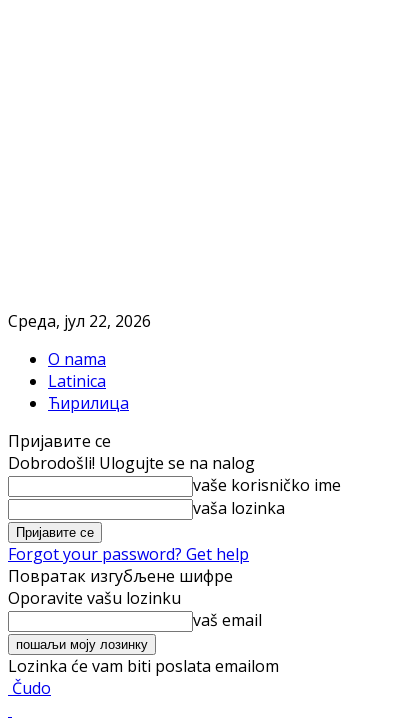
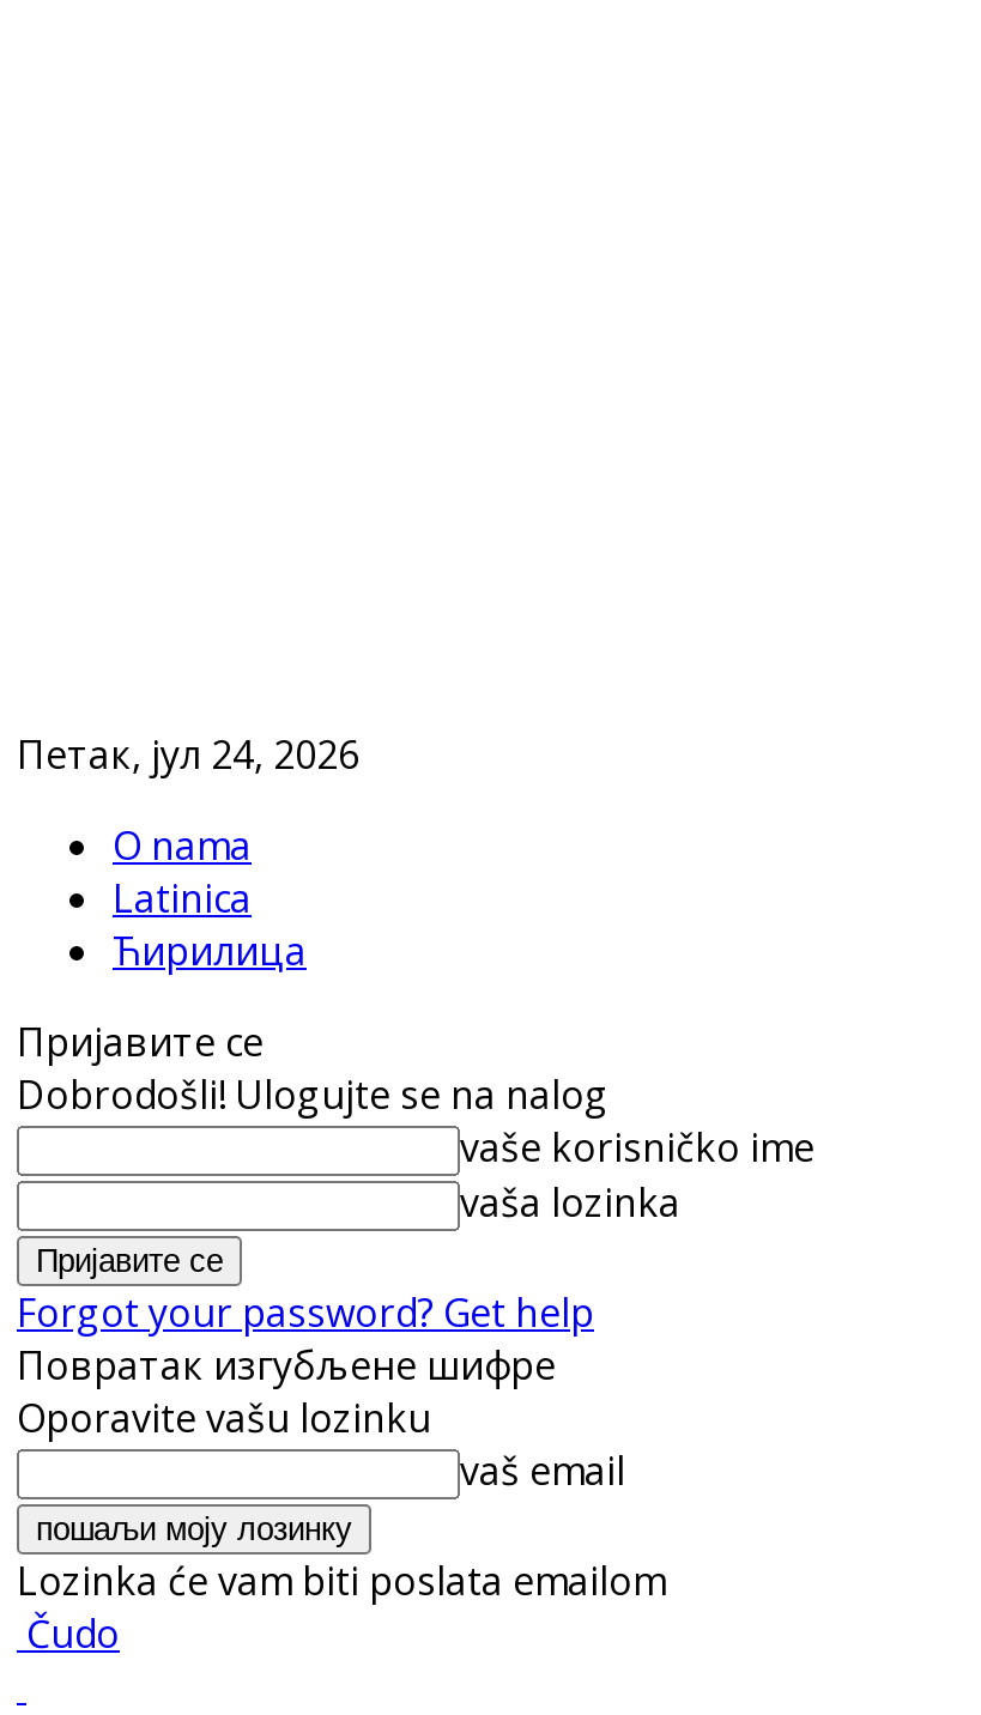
[8,310,151,332] Cреда, јул 22, 2026 -> [17,728,359,781] Петак, јул 24, 2026

